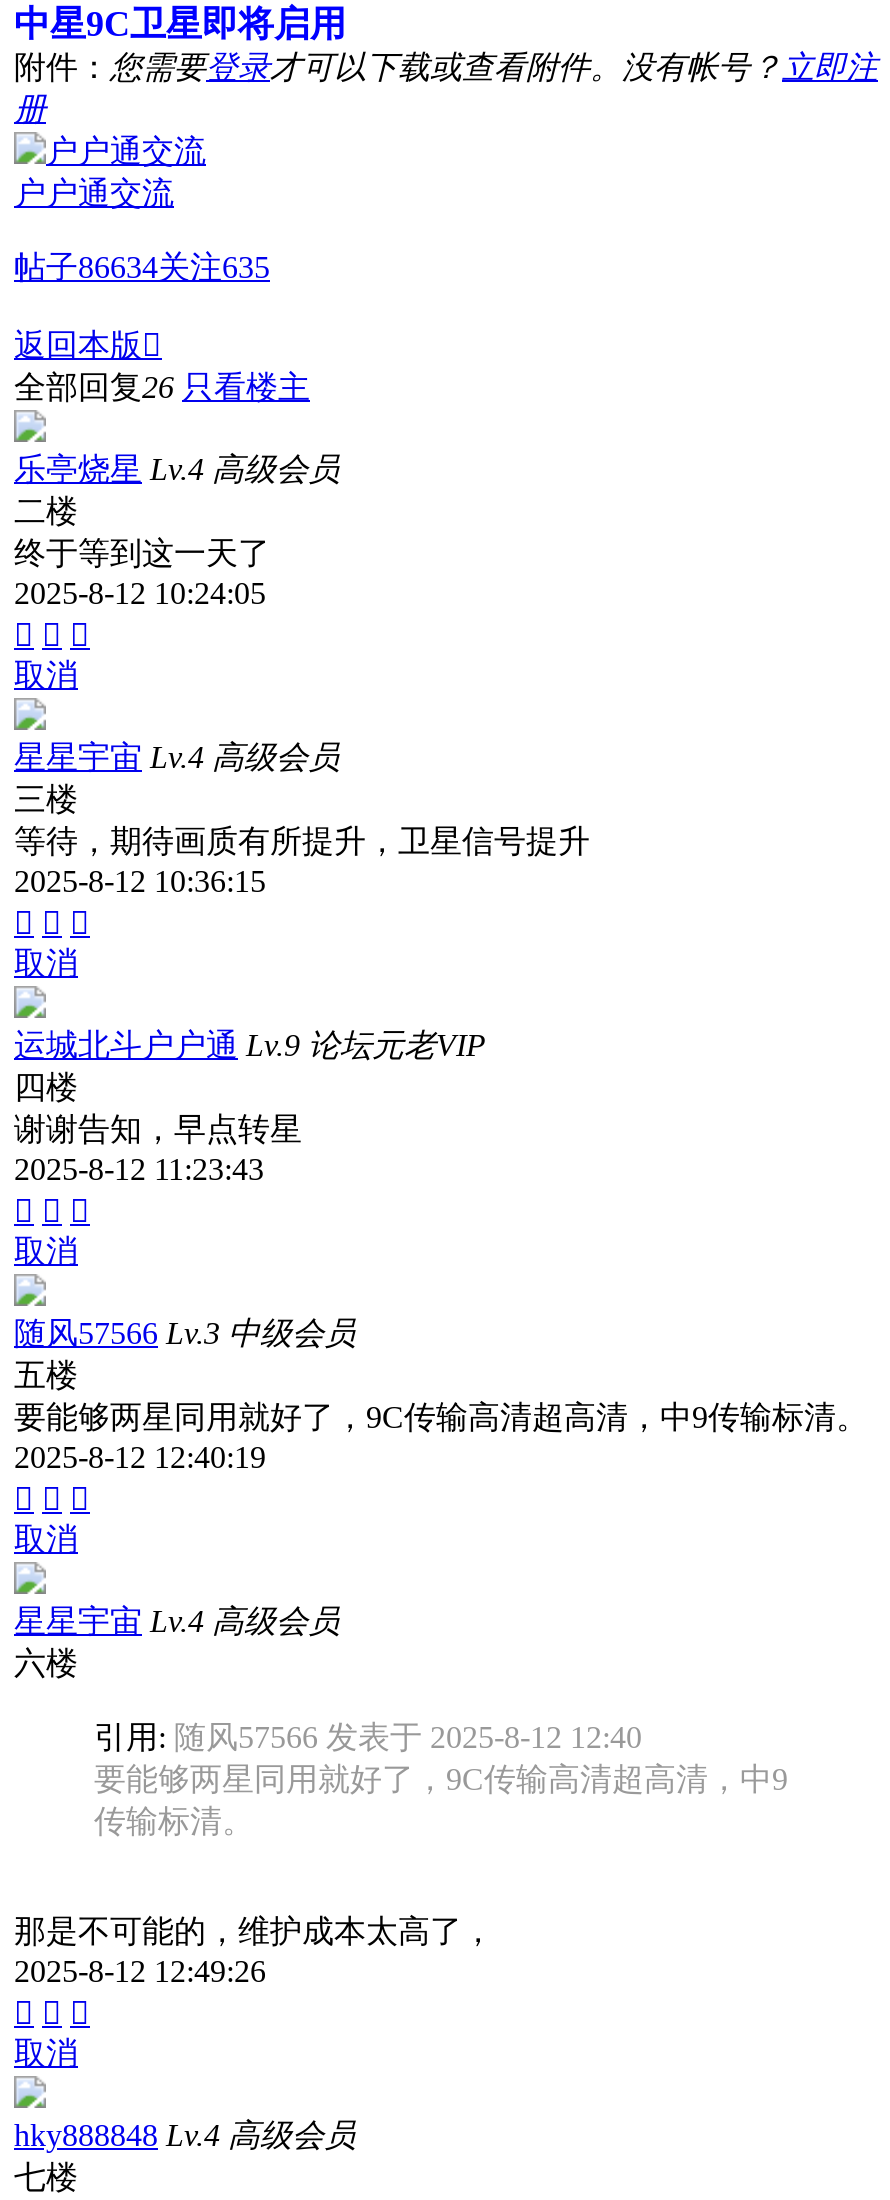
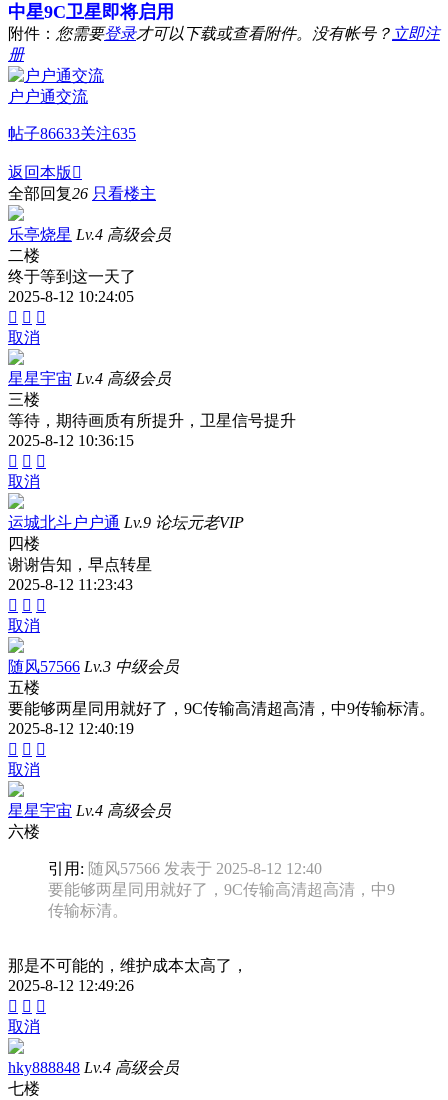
[14,251,270,285] 帖子86634关注635 -> [8,125,136,142] 帖子86633关注635

